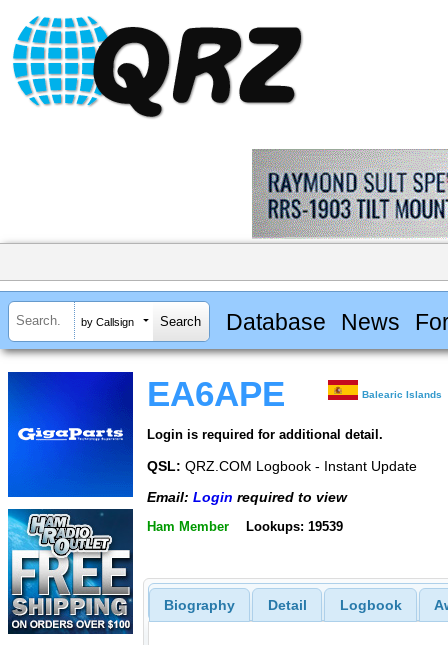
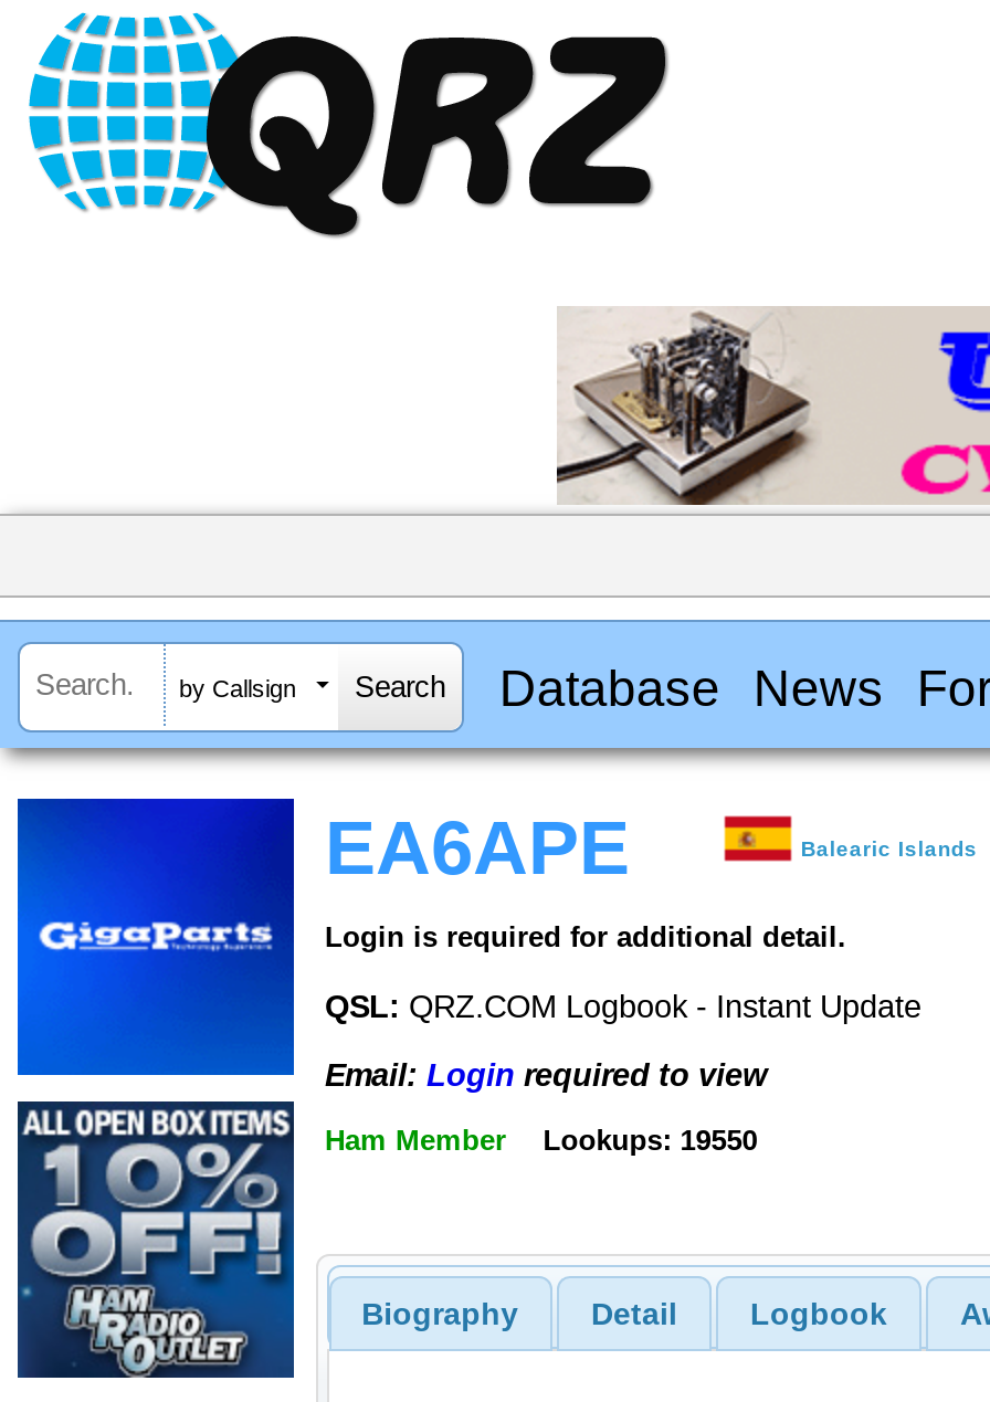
[252,149,445,239] [image] -> [557,308,983,507] [image]
[7,509,343,635] [image] | Ham Member Lookups: 19539 -> [15,1099,758,1378] [image] | Ham Member Lookups: 19550

